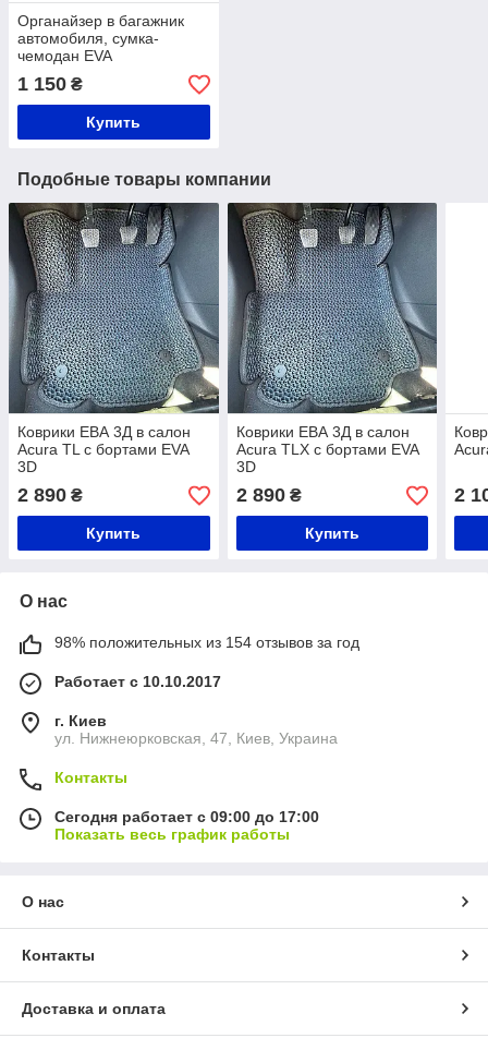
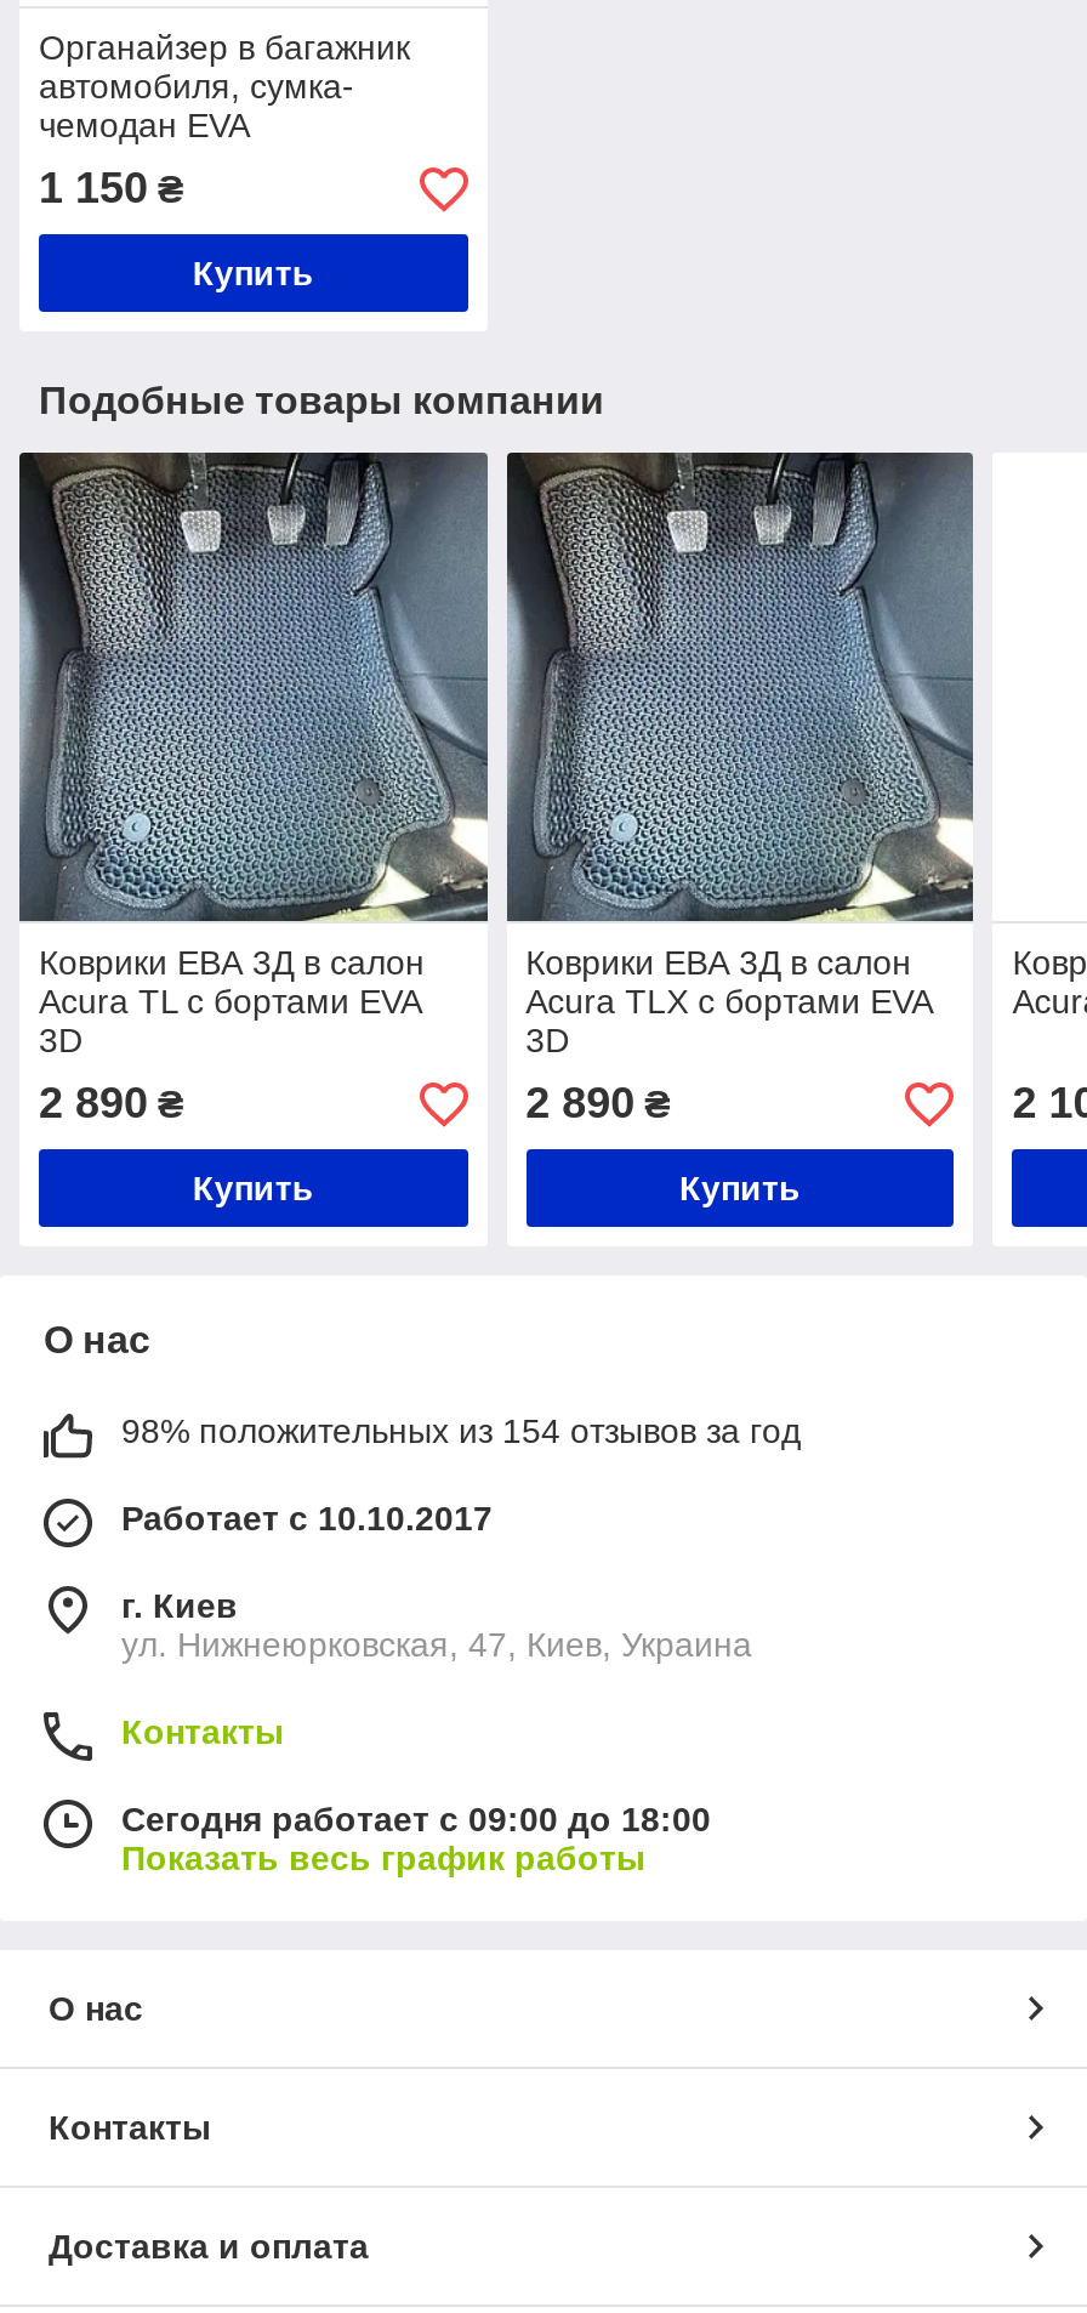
[54,808,319,825] Сегодня работает с 09:00 до 17:00 -> [121,1800,711,1839] Сегодня работает с 09:00 до 18:00

